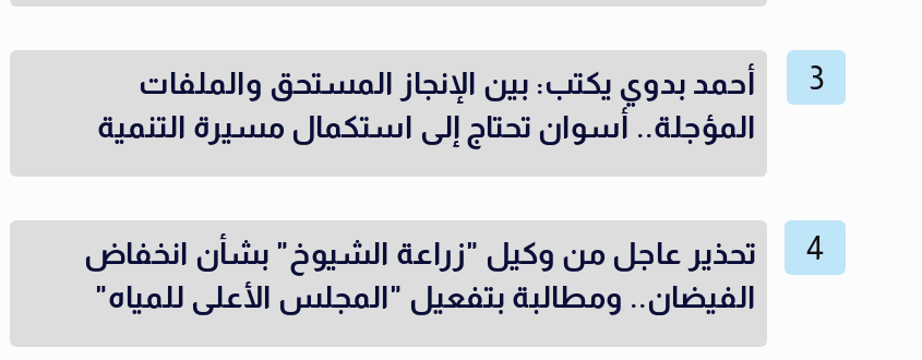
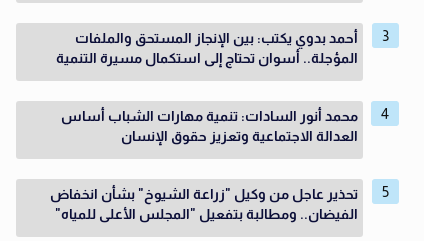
none -> [61,108,358,144] محمد أنور السادات: تنمية مهارات الشباب أساس | العدالة الاجتماعية وتعزيز حقوق الإنسان

